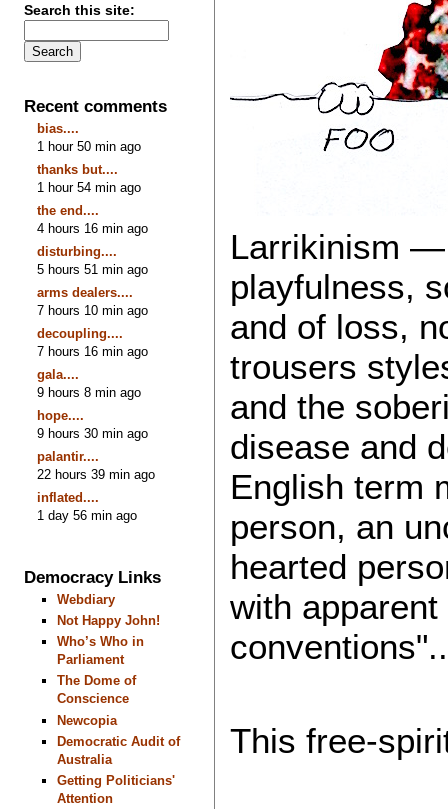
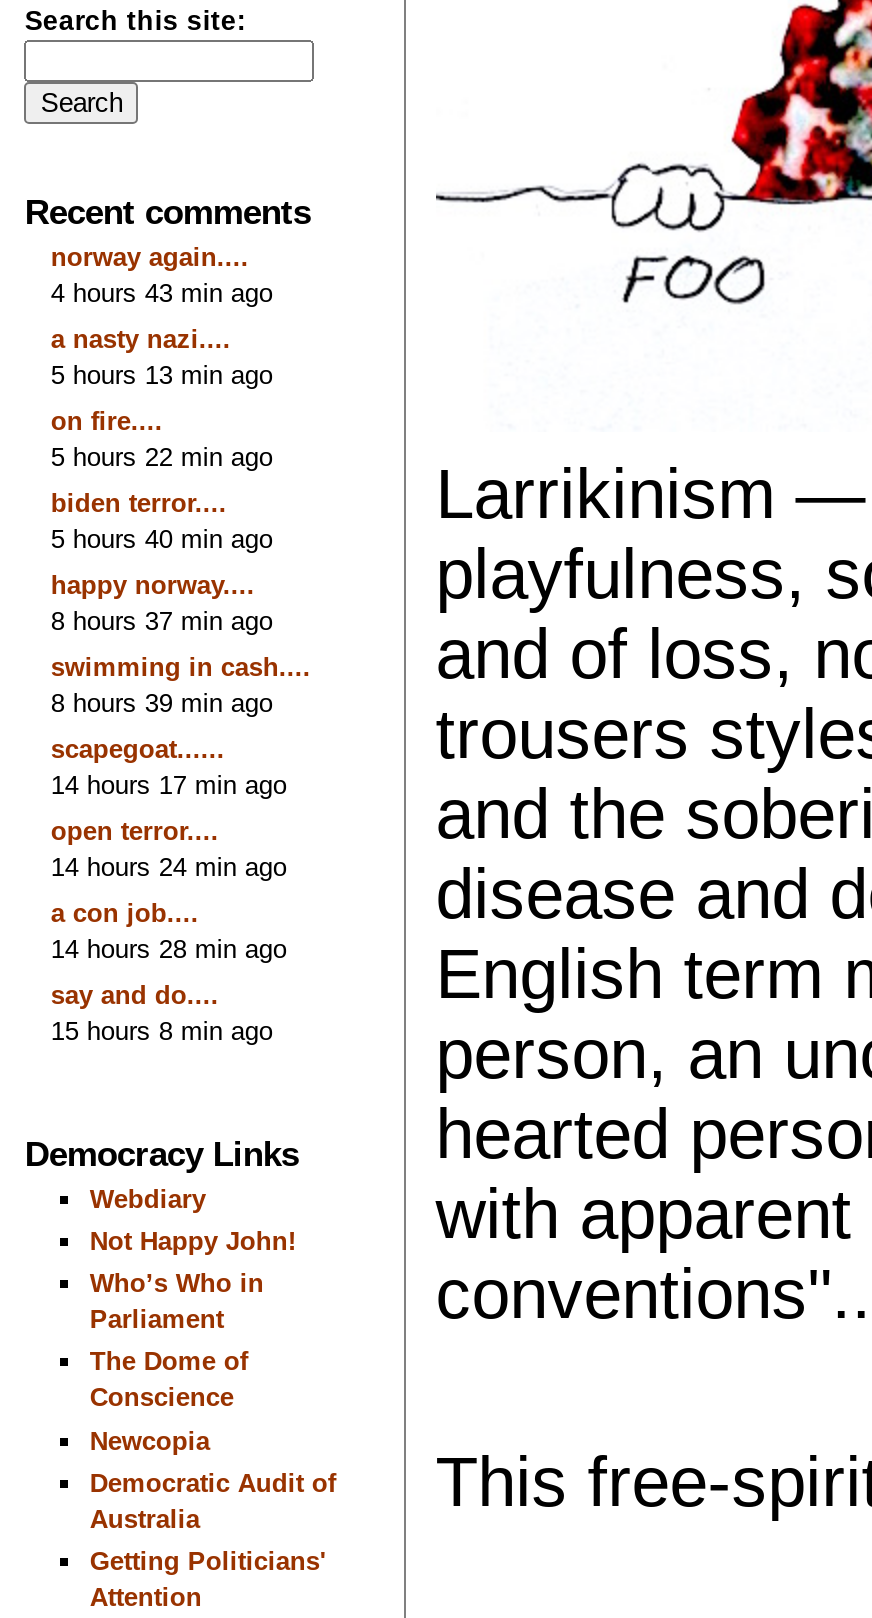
[37,120,141,153] bias.... | 1 hour 50 min ago -> [51,241,273,307] norway again.... | 4 hours 43 min ago
[37,161,141,194] thanks but.... | 1 hour 54 min ago -> [51,323,273,389] a nasty nazi.... | 5 hours 13 min ago
[37,202,148,235] the end.... | 4 hours 16 min ago -> [51,405,273,471] on fire.... | 5 hours 22 min ago
[37,243,148,276] disturbing.... | 5 hours 51 min ago -> [51,487,273,553] biden terror.... | 5 hours 40 min ago
[37,284,148,317] arms dealers.... | 7 hours 10 min ago -> [51,569,273,635] happy norway.... | 8 hours 37 min ago
[37,325,148,358] decoupling.... | 7 hours 16 min ago -> [51,651,311,717] swimming in cash.... | 8 hours 39 min ago
[37,366,141,399] gala.... | 9 hours 8 min ago -> [51,733,287,799] scapegoat...... | 14 hours 17 min ago
[37,407,148,440] hope.... | 9 hours 30 min ago -> [51,815,287,881] open terror.... | 14 hours 24 min ago
[37,448,155,481] palantir.... | 22 hours 39 min ago -> [51,897,287,963] a con job.... | 14 hours 28 min ago
[37,489,137,522] inflated.... | 1 day 56 min ago -> [51,979,273,1045] say and do.... | 15 hours 8 min ago

